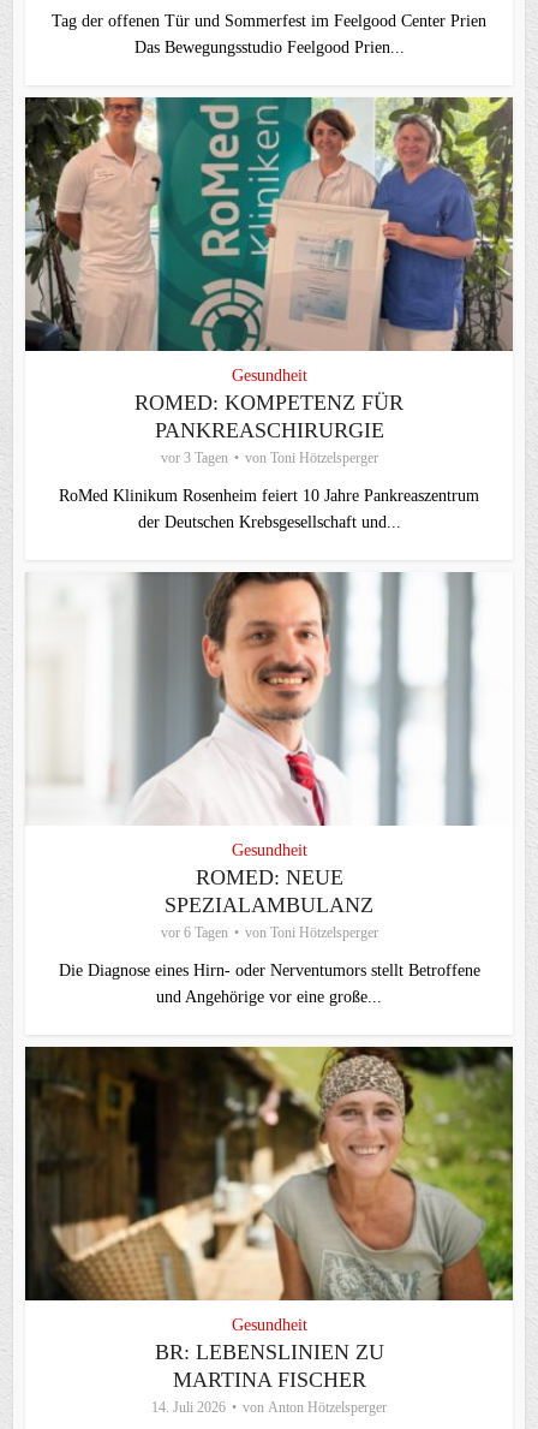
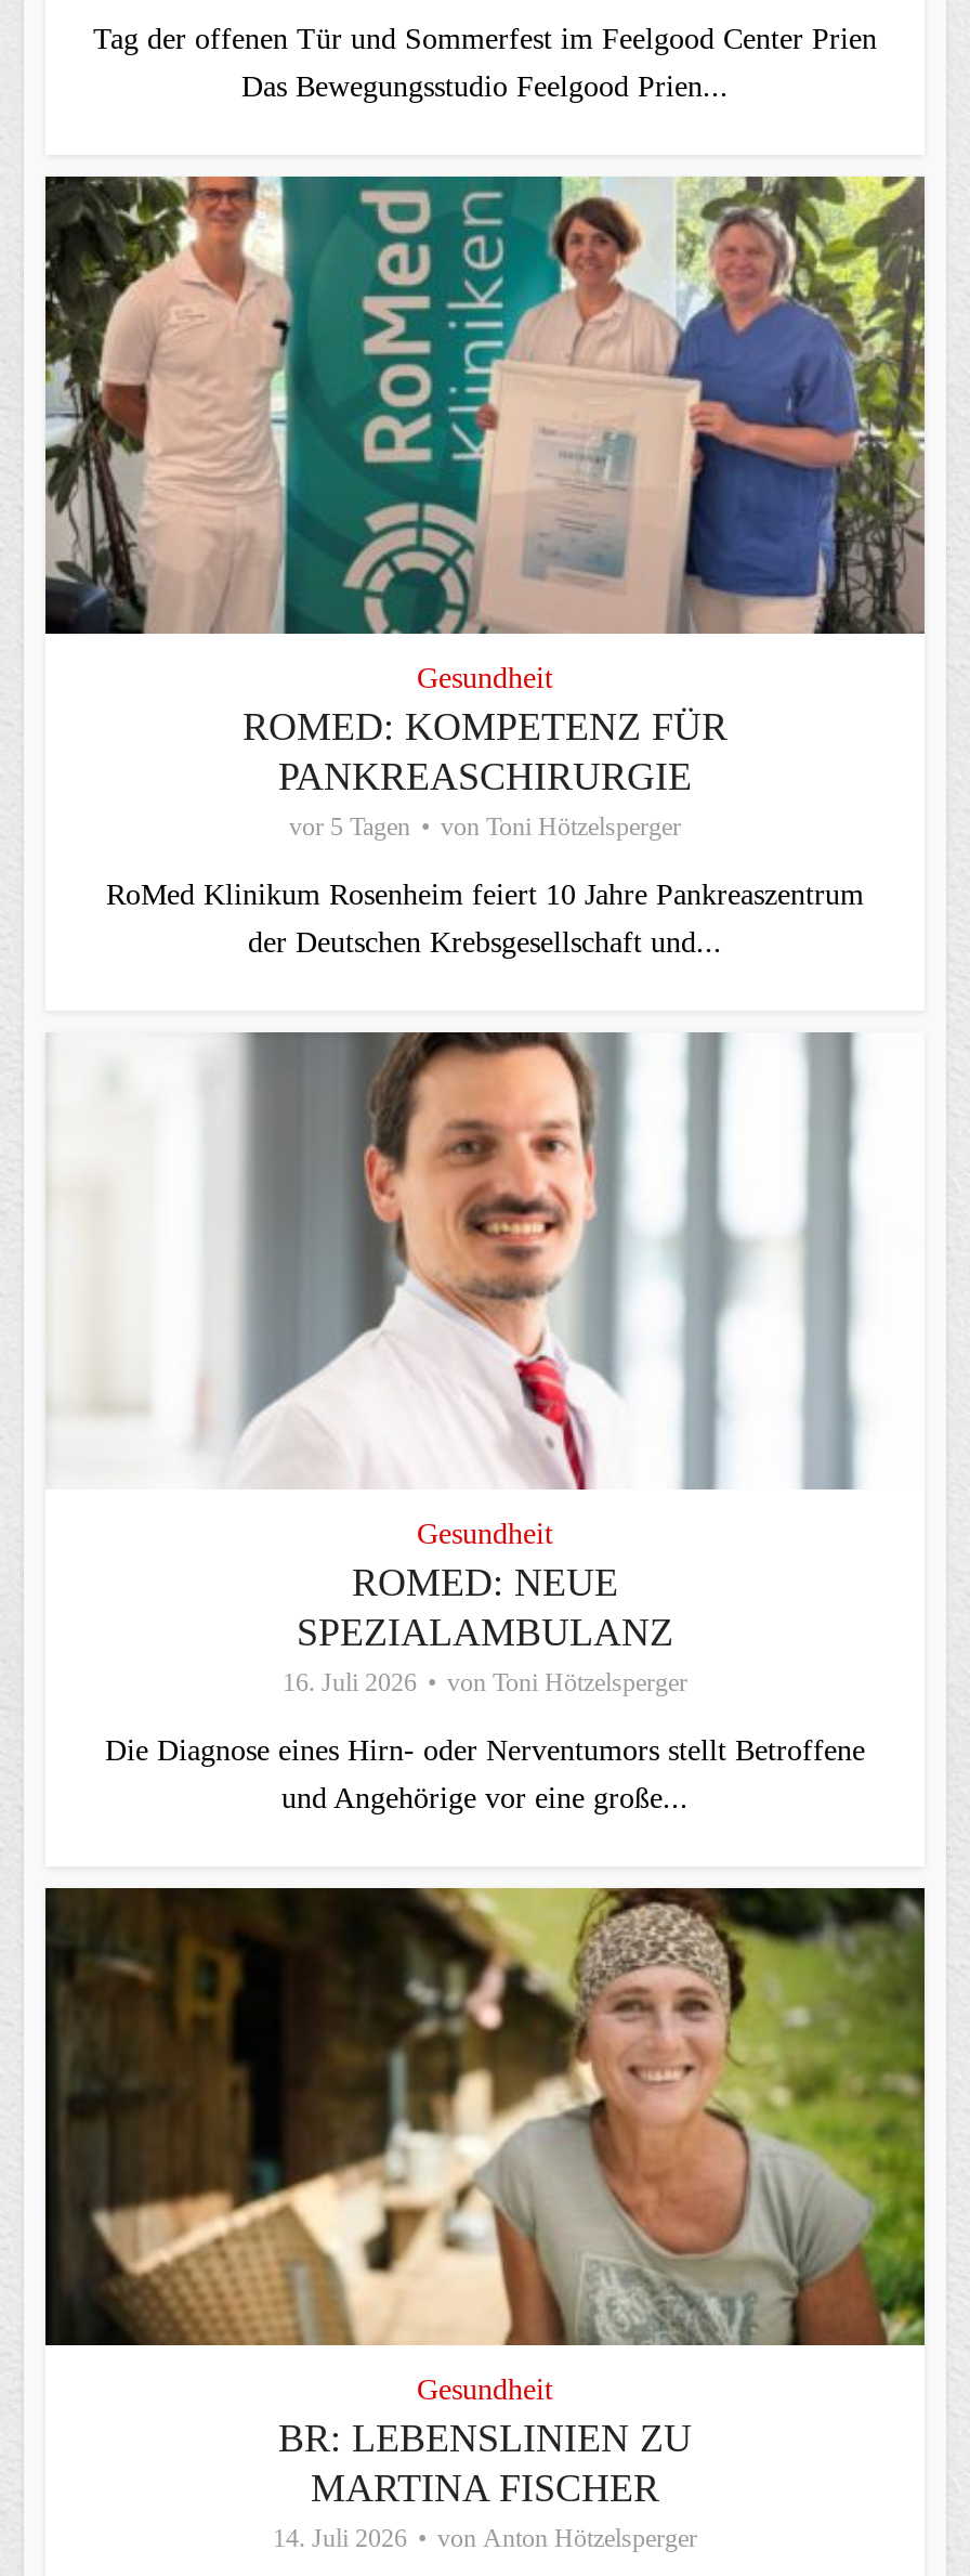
[160,450,378,467] vor 3 Tagen von Toni Hötzelsperger -> [289,811,681,841] vor 5 Tagen von Toni Hötzelsperger
[160,924,378,941] vor 6 Tagen von Toni Hötzelsperger -> [283,1666,687,1697] 16. Juli 2026 von Toni Hötzelsperger

